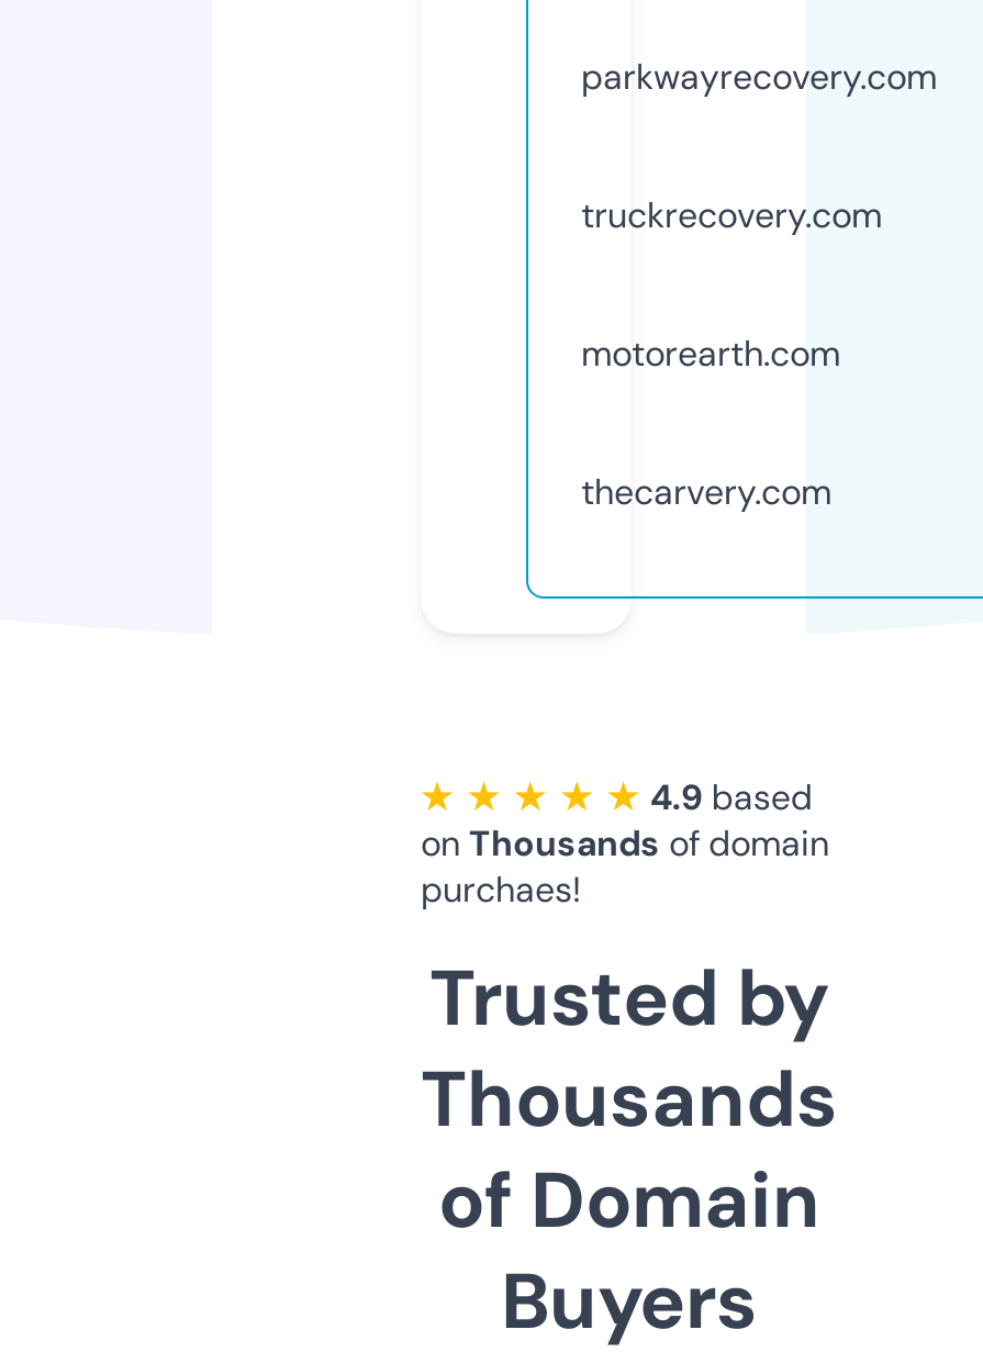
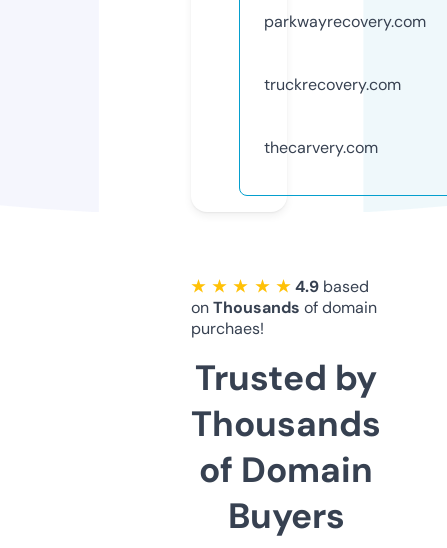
[581,330,840,376] motorearth.com -> none

